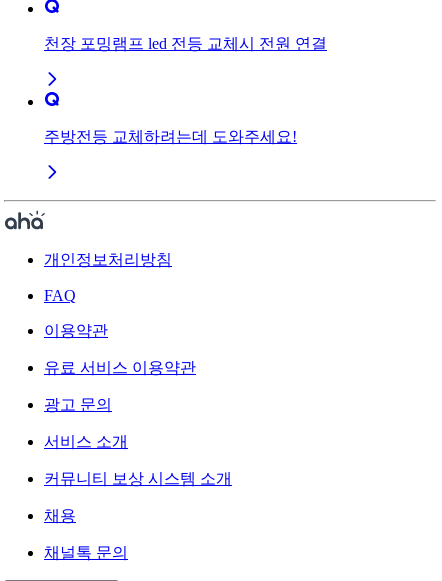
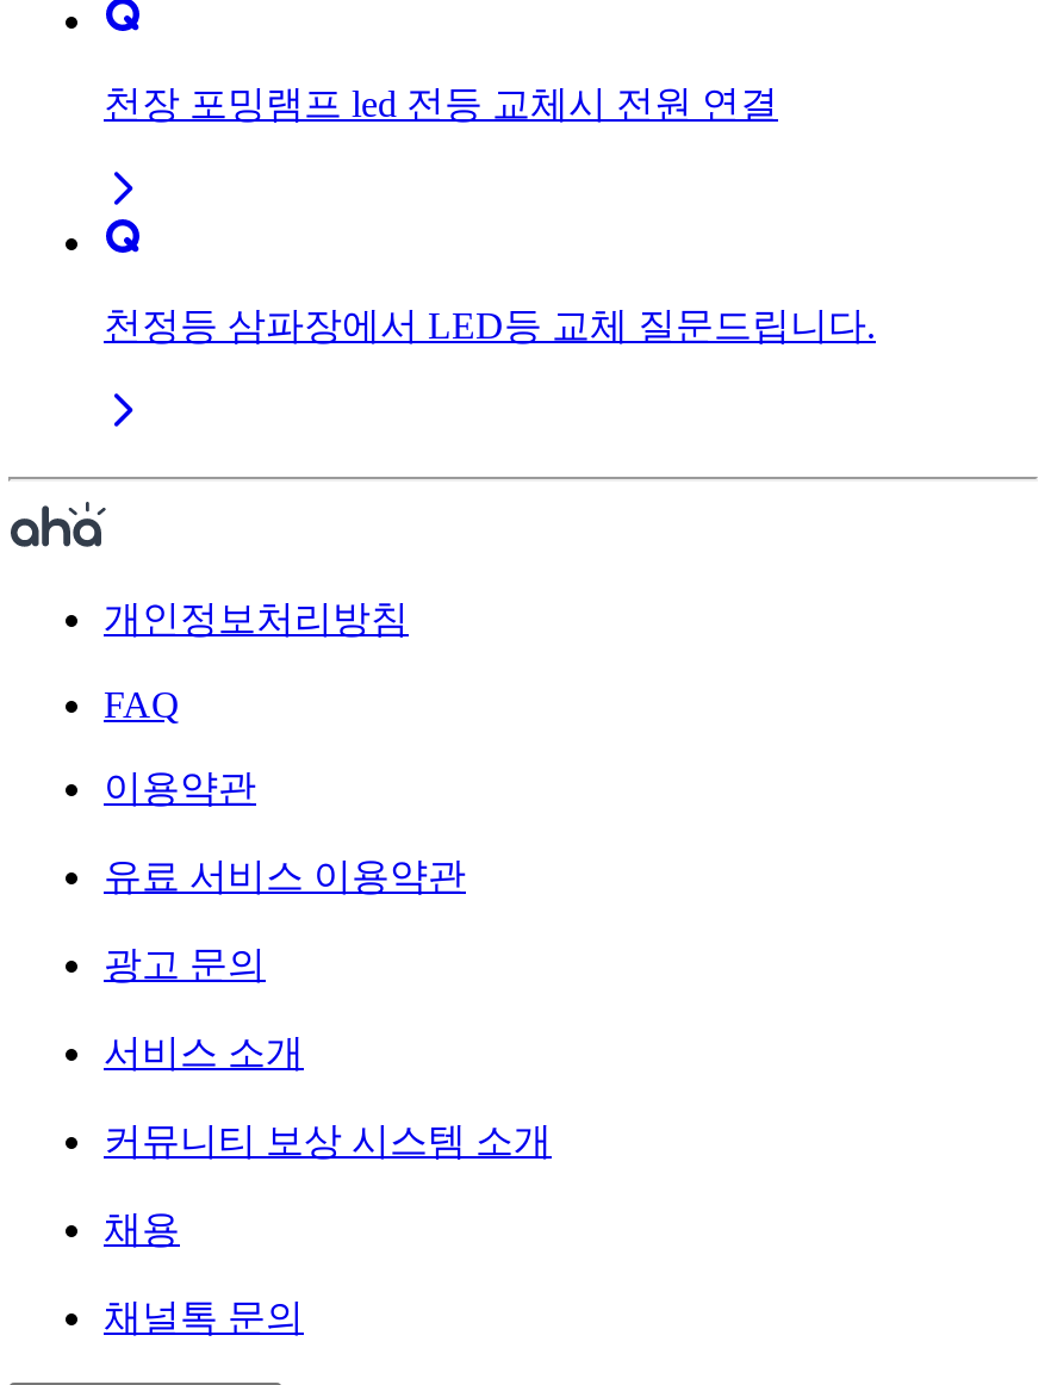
[44,128,297,145] 주방전등 교체하려는데 도와주세요! -> [104,305,876,346] 천정등 삼파장에서 LED등 교체 질문드립니다.

